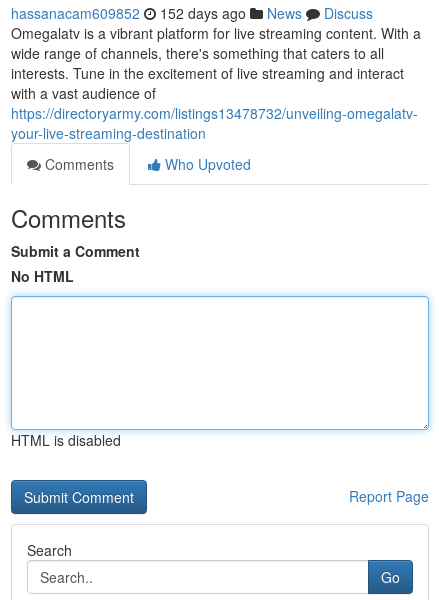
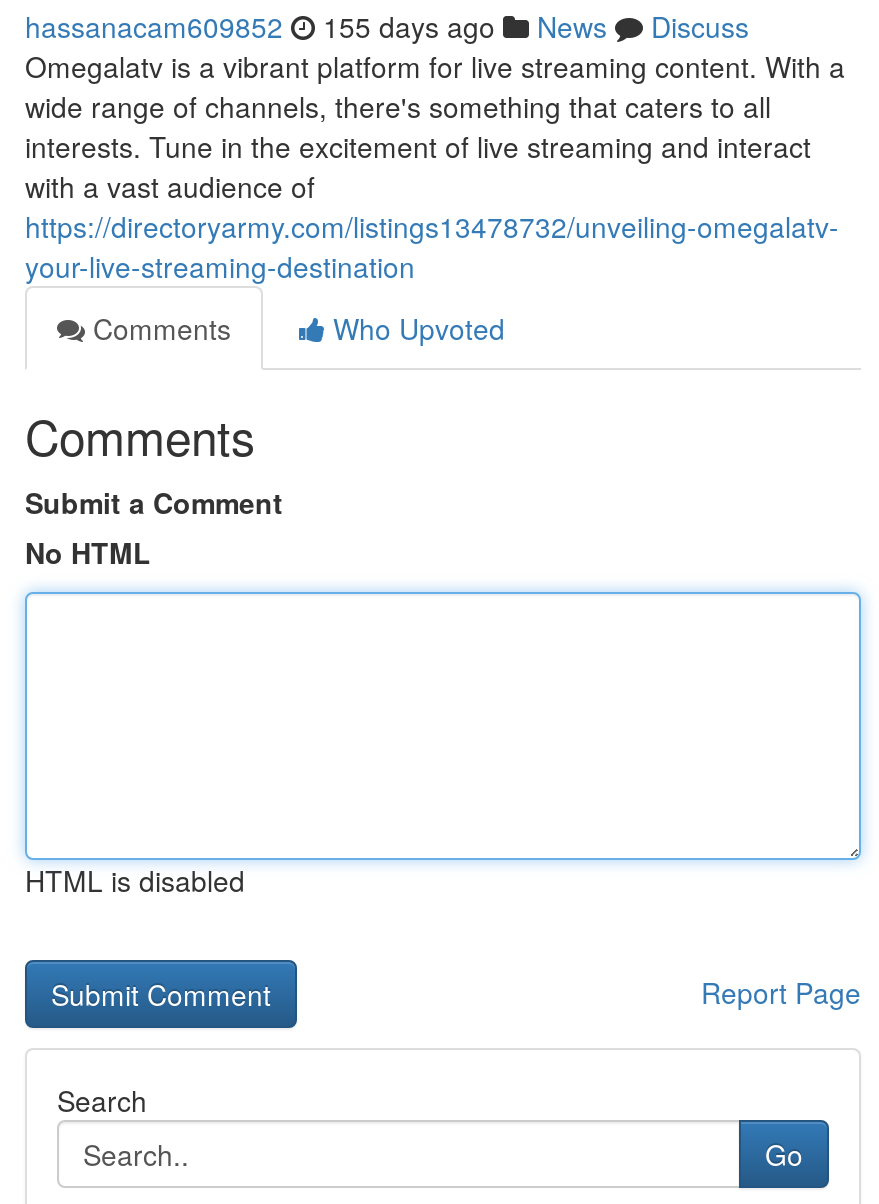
[11,3,373,23] hassanacam609852 152 days ago News Discuss -> [25,6,749,46] hassanacam609852 155 days ago News Discuss

